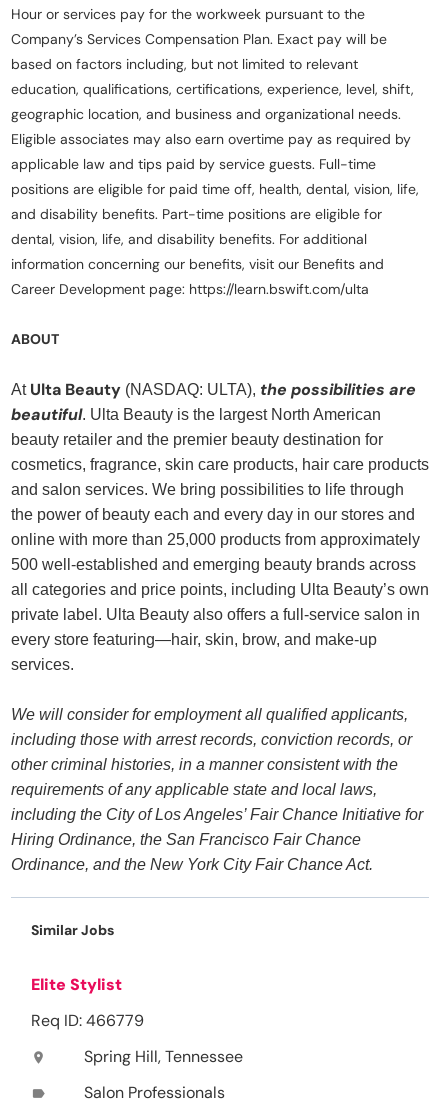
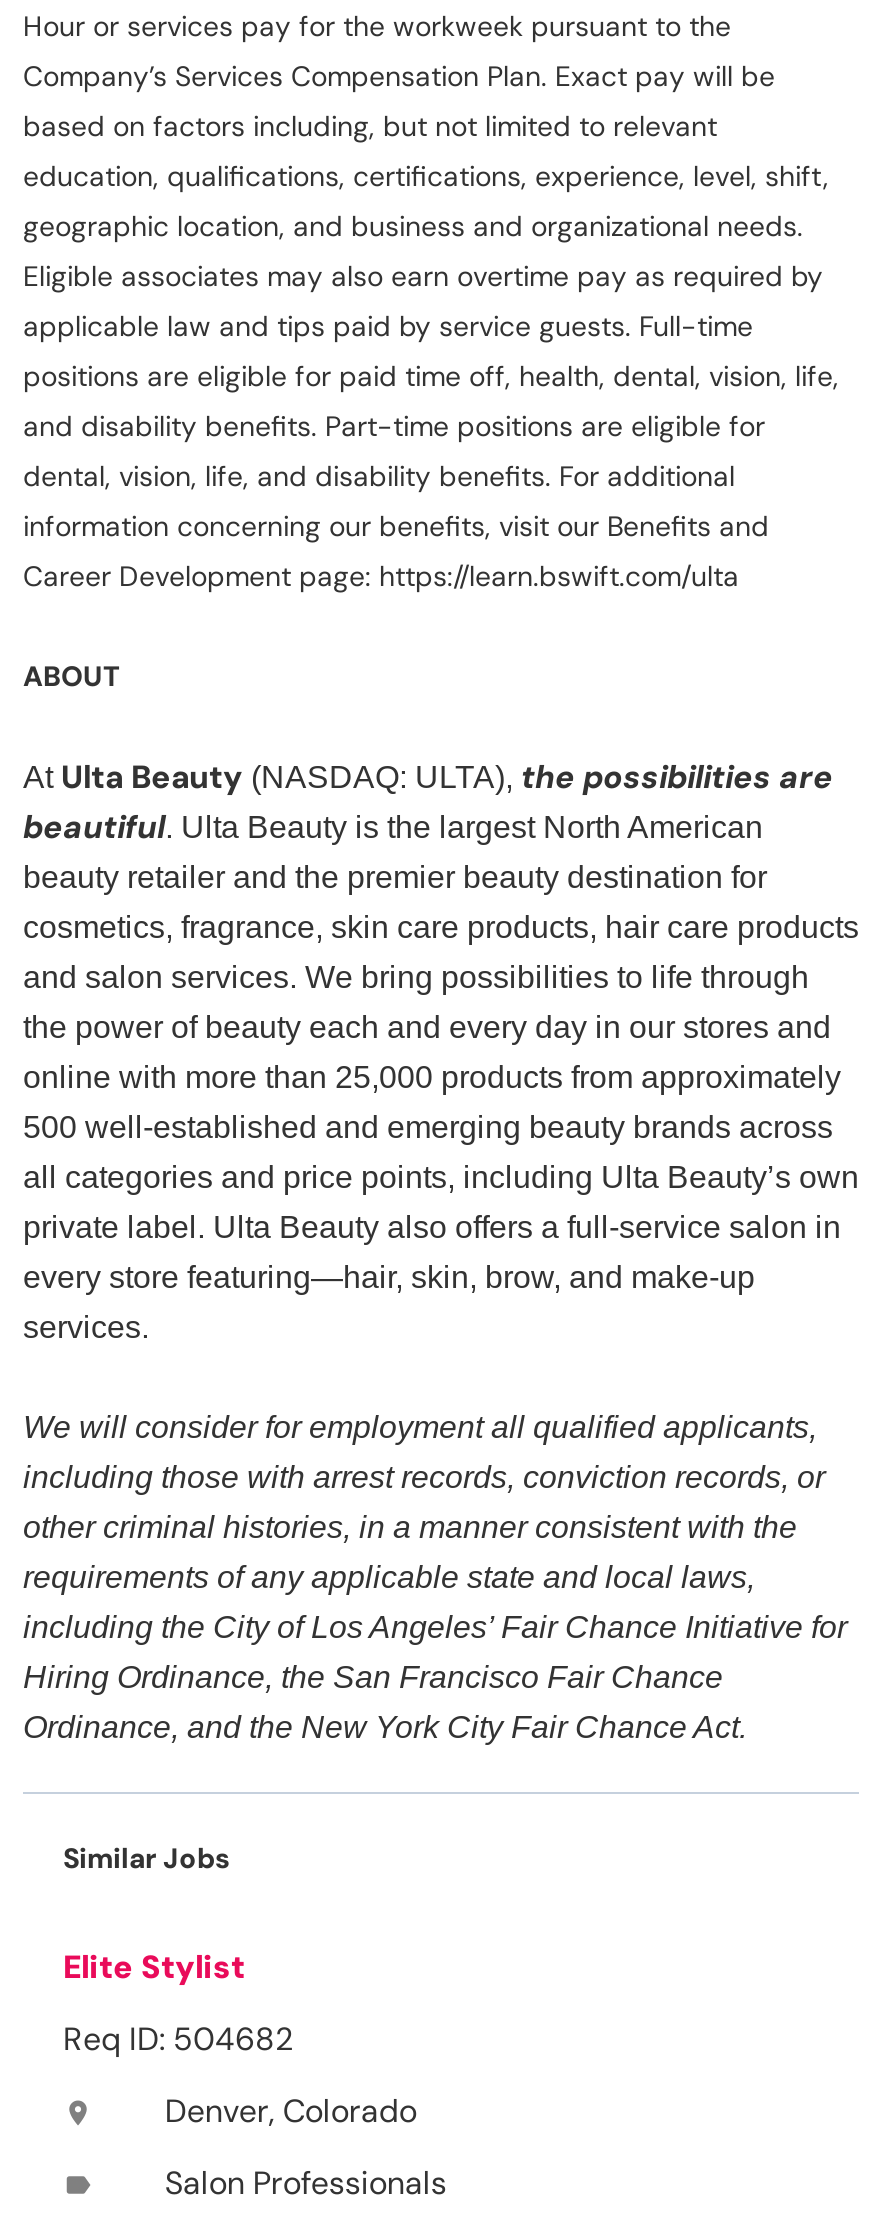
[31,1010,144,1031] Req ID: 466779 -> [63,2018,293,2060] Req ID: 504682
[84,1046,243,1067] Spring Hill, Tennessee -> [165,2090,417,2132] Denver, Colorado

